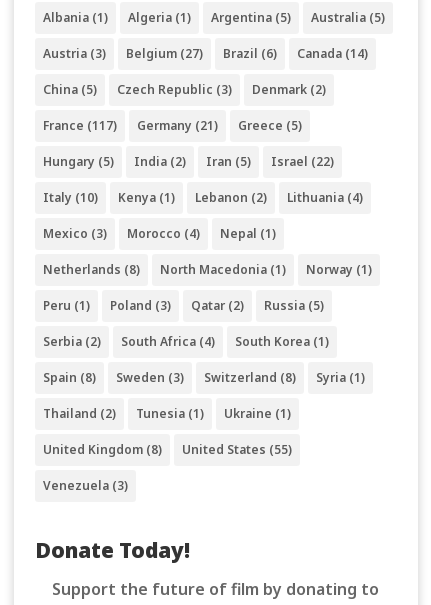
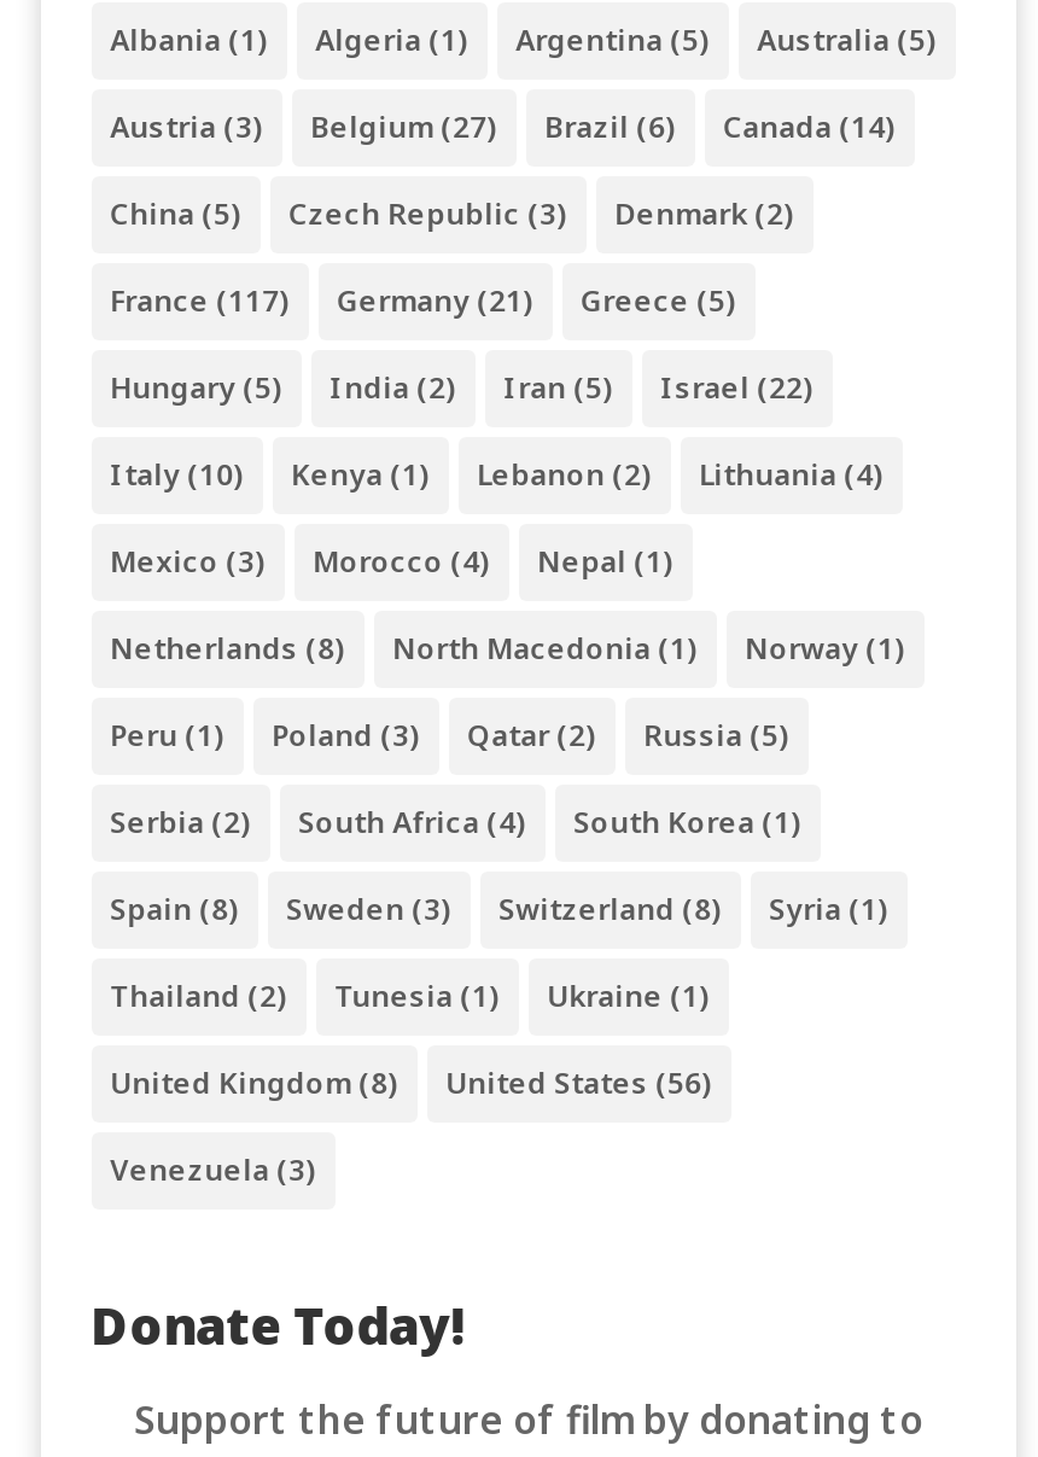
[182,441,292,458] United States (55) -> [446,1062,711,1103] United States (56)

